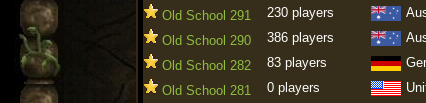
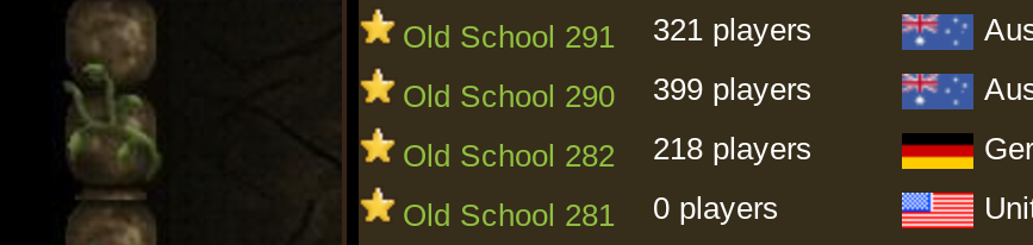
[161,5,333,23] Old School 291 230 players -> [403,12,813,55] Old School 291 321 players
[161,30,333,48] Old School 290 386 players -> [403,71,813,114] Old School 290 399 players
[161,55,326,73] Old School 282 83 players -> [403,131,813,174] Old School 282 218 players

